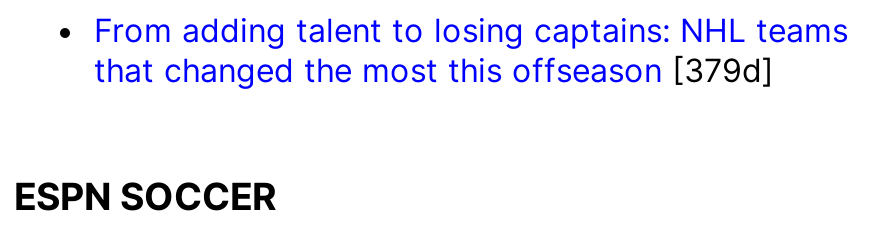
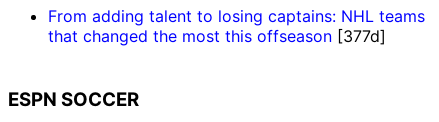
[94,49,774,89] that changed the most this offseason [379d] -> [48,26,386,46] that changed the most this offseason [377d]

